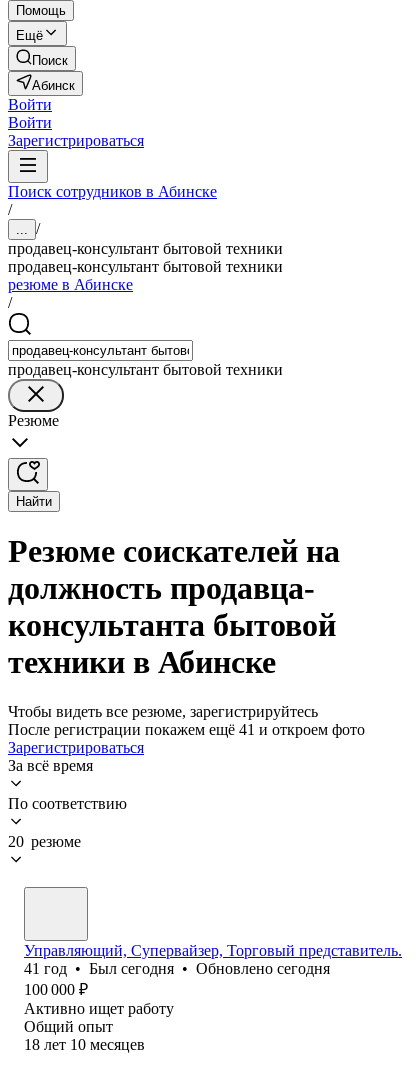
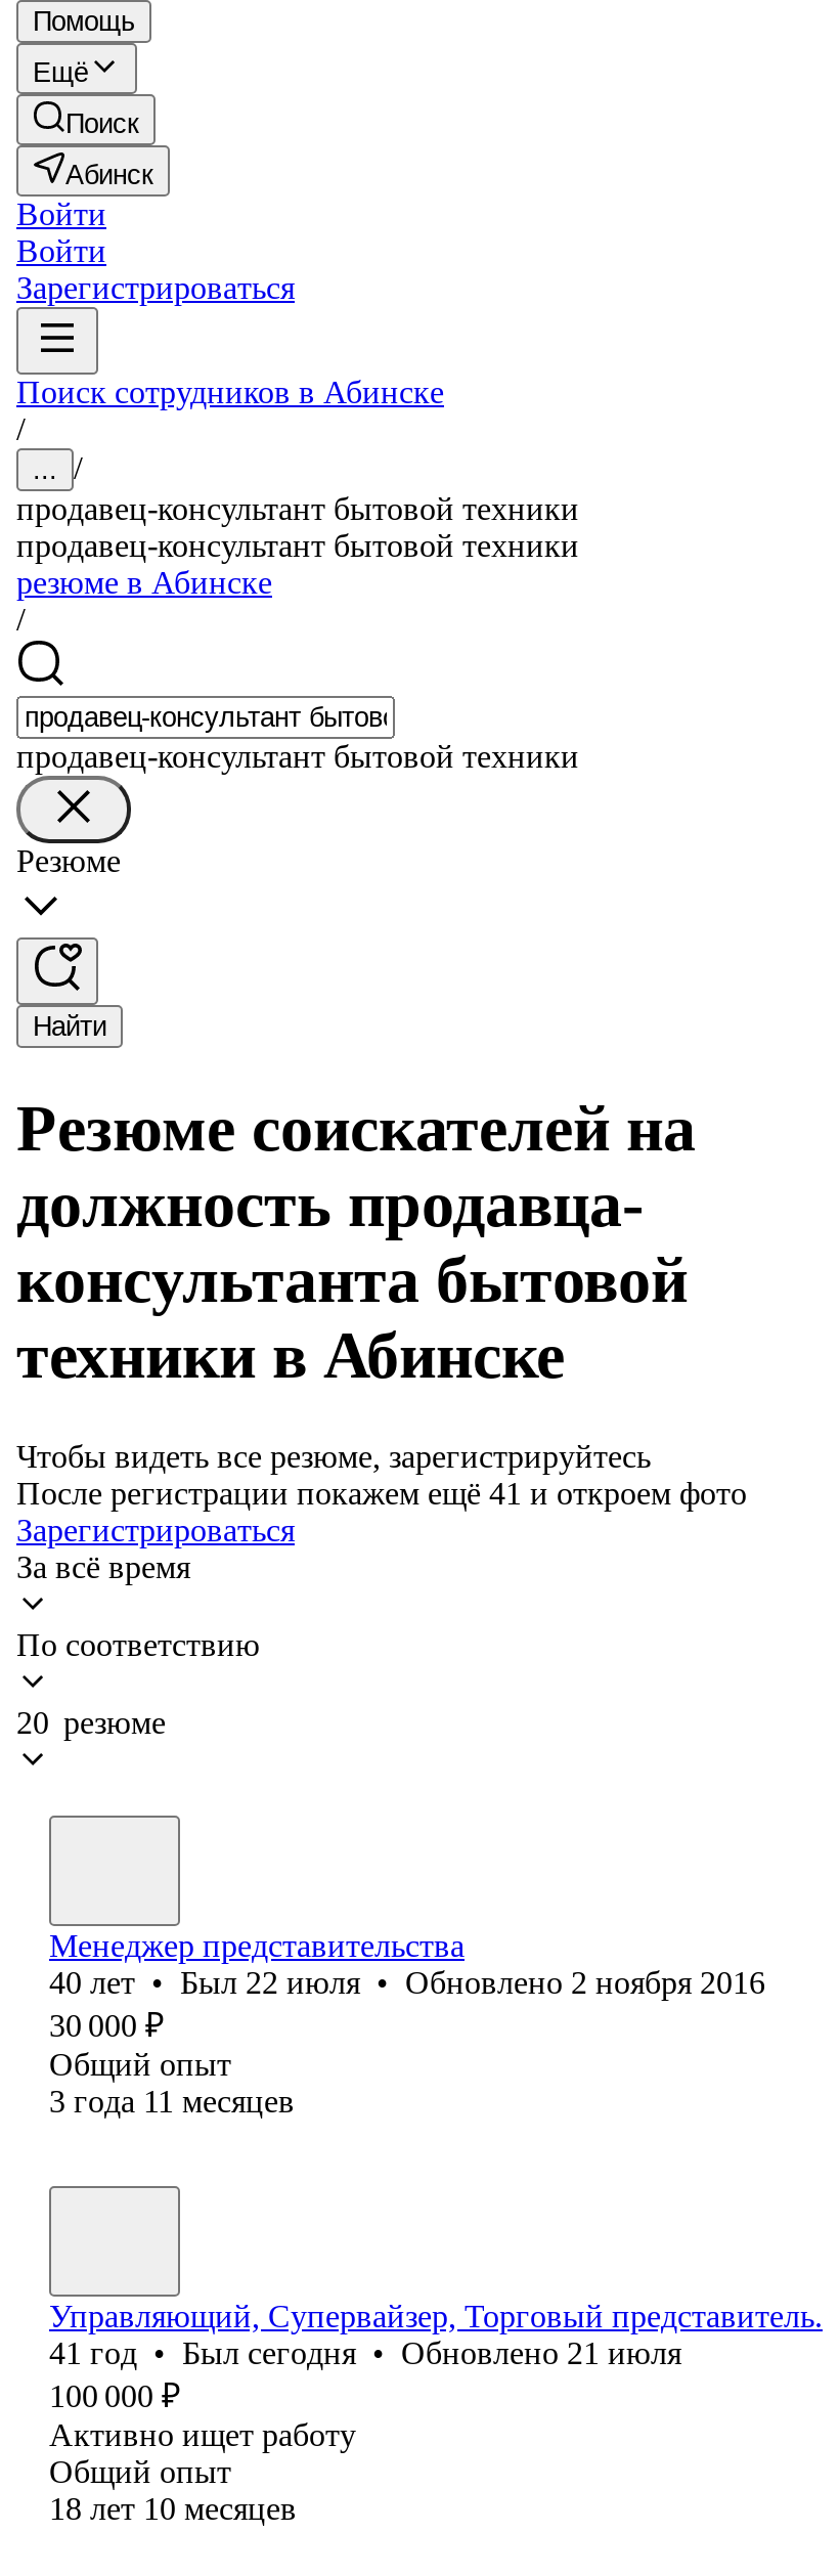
none -> [49,1928,765,2118] Менеджер представительства | 40 лет • Был 22 июля • Обновлено 2 ноября 2016 | 30 000 ₽ | Общий опыт | 3 года 11 месяцев
[24,960,330,977] 41 год • Был сегодня • Обновлено сегодня -> [49,2335,681,2370] 41 год • Был сегодня • Обновлено 21 июля

